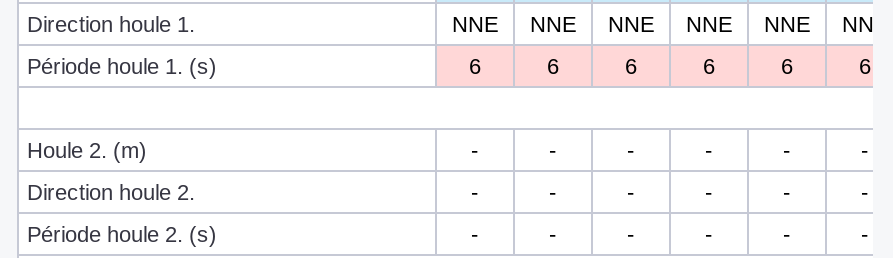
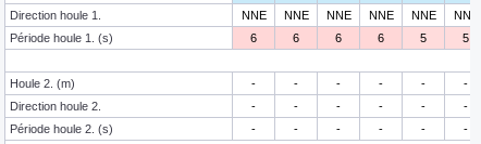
[781,53,793,77] 6 -> [420,31,427,44] 5
[859,53,871,77] 6 -> [462,31,469,44] 5

